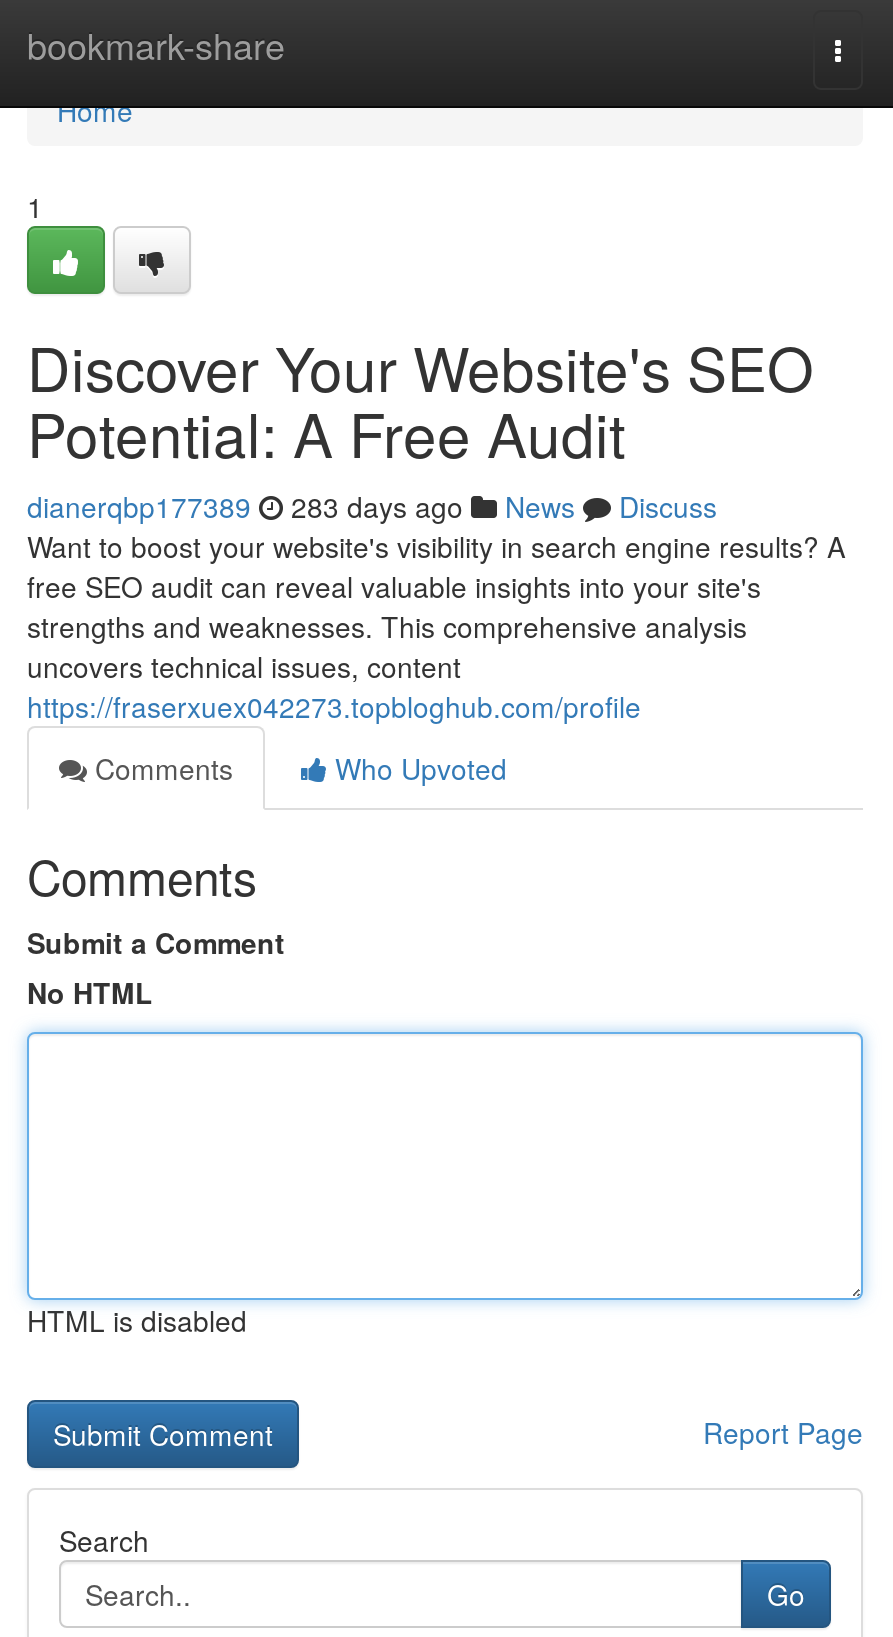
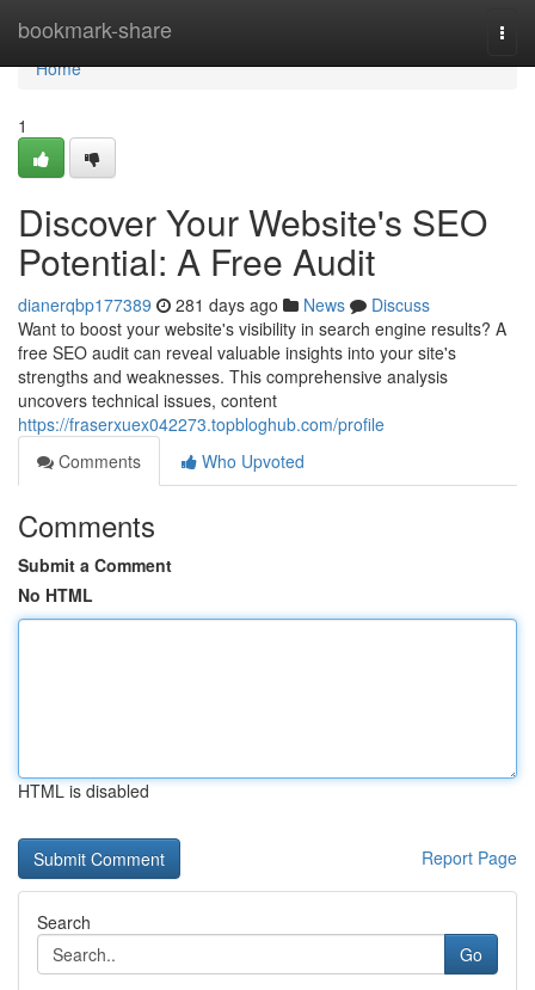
[27,486,717,526] dianerqbp177389 283 days ago News Discuss -> [18,293,430,316] dianerqbp177389 281 days ago News Discuss

